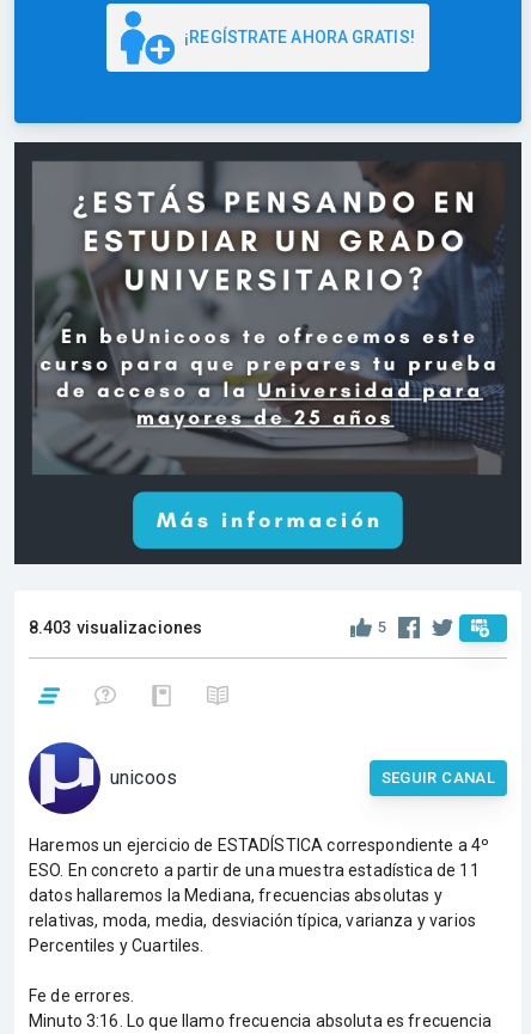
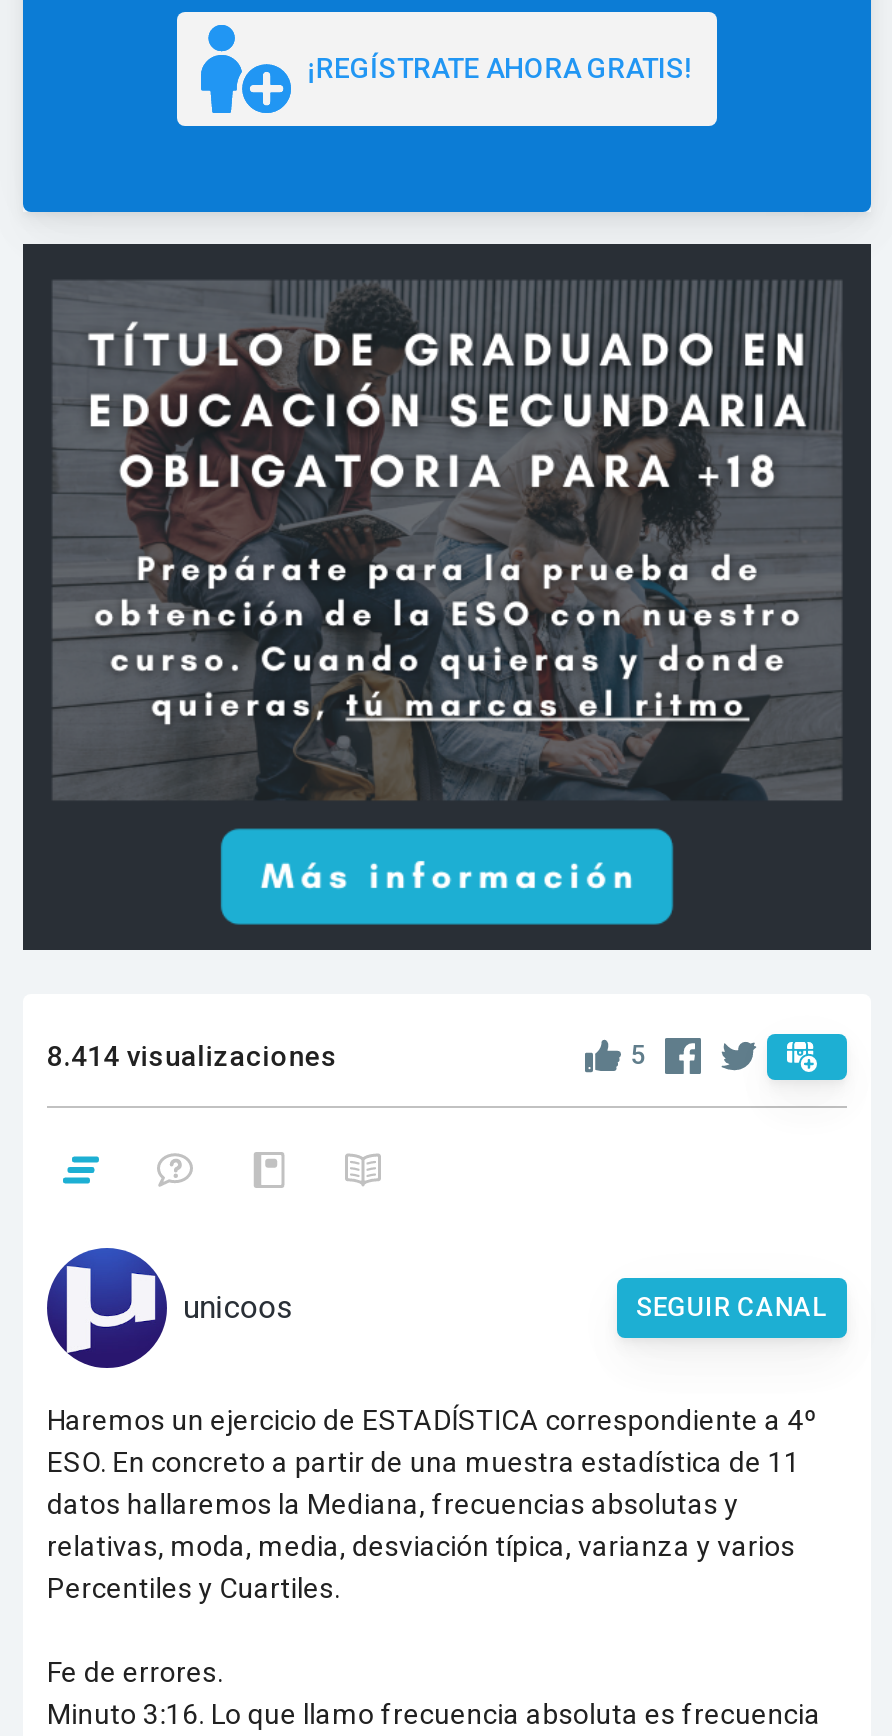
[33,161,503,475] [image] -> [57,278,843,800] [image]
[29,618,202,637] 8.403 visualizaciones -> [47,1040,337,1072] 8.414 visualizaciones

